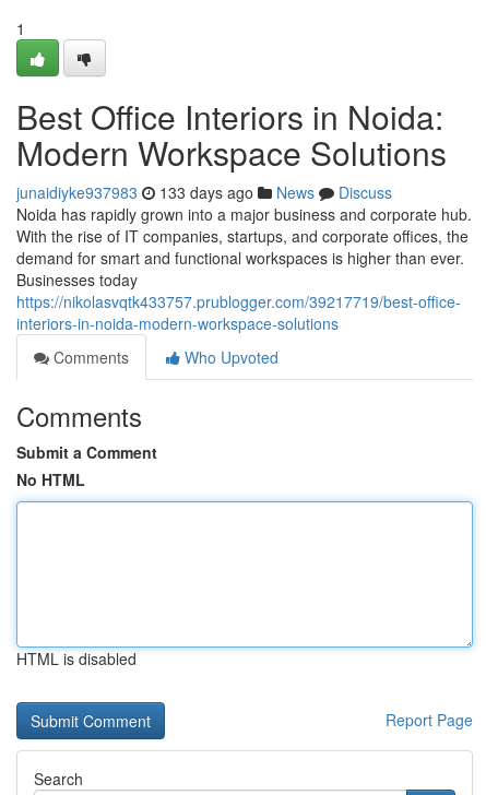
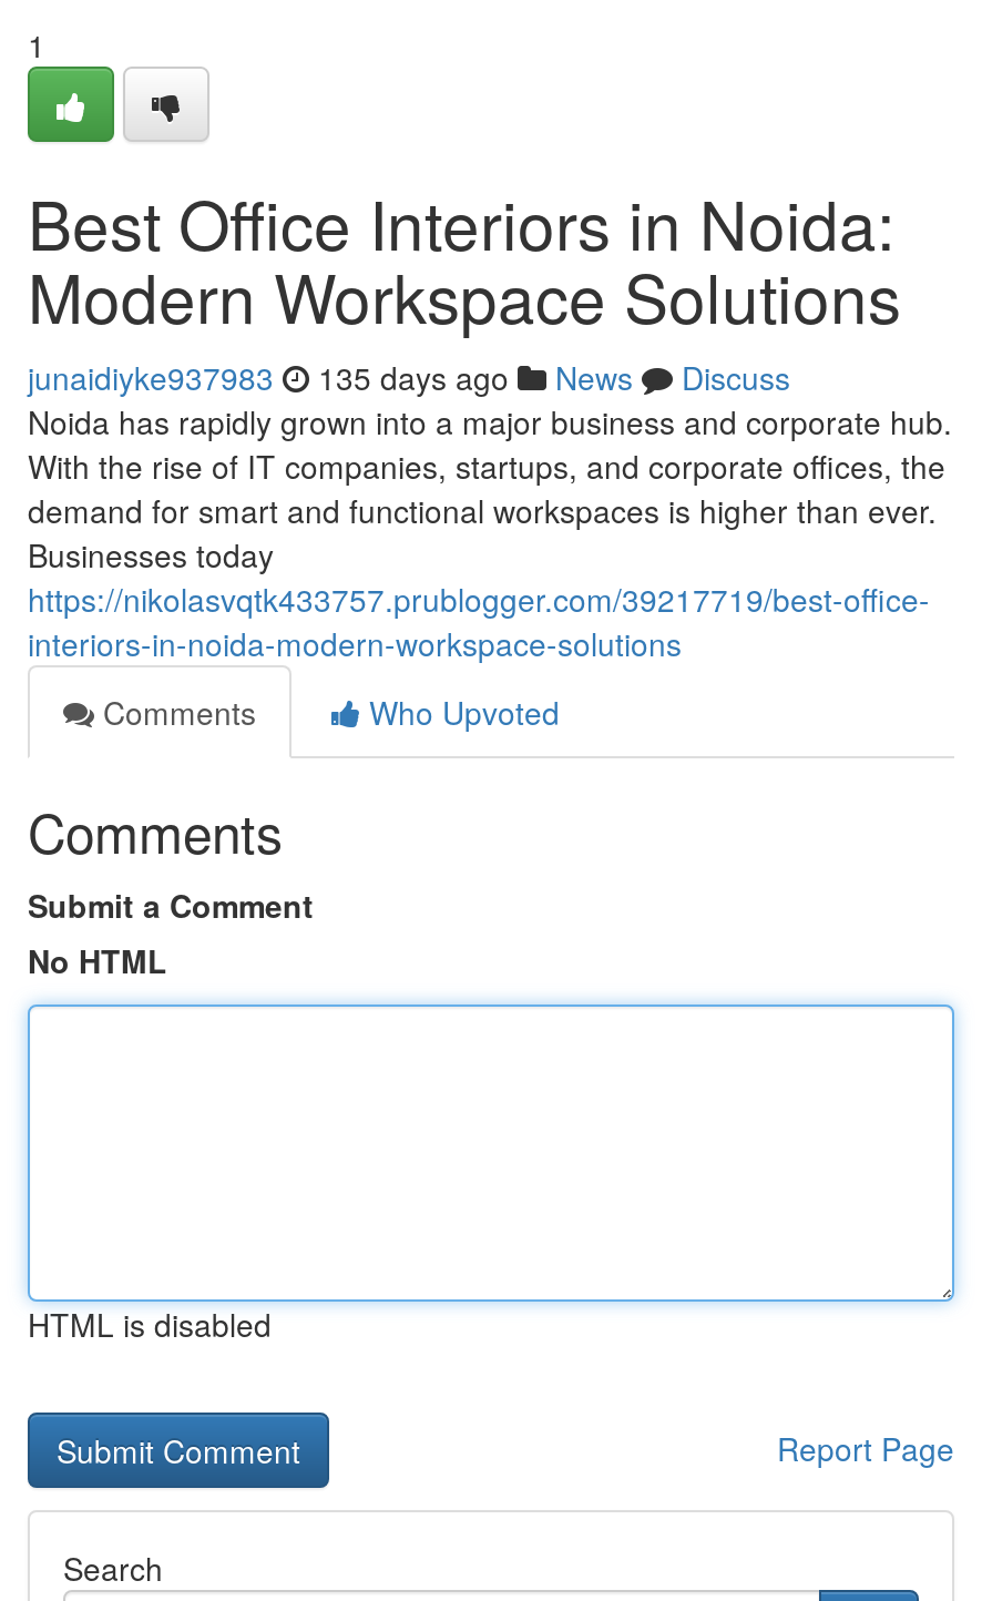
[16,181,392,203] junaidiyke937983 133 days ago News Discuss -> [28,355,790,399] junaidiyke937983 135 days ago News Discuss

